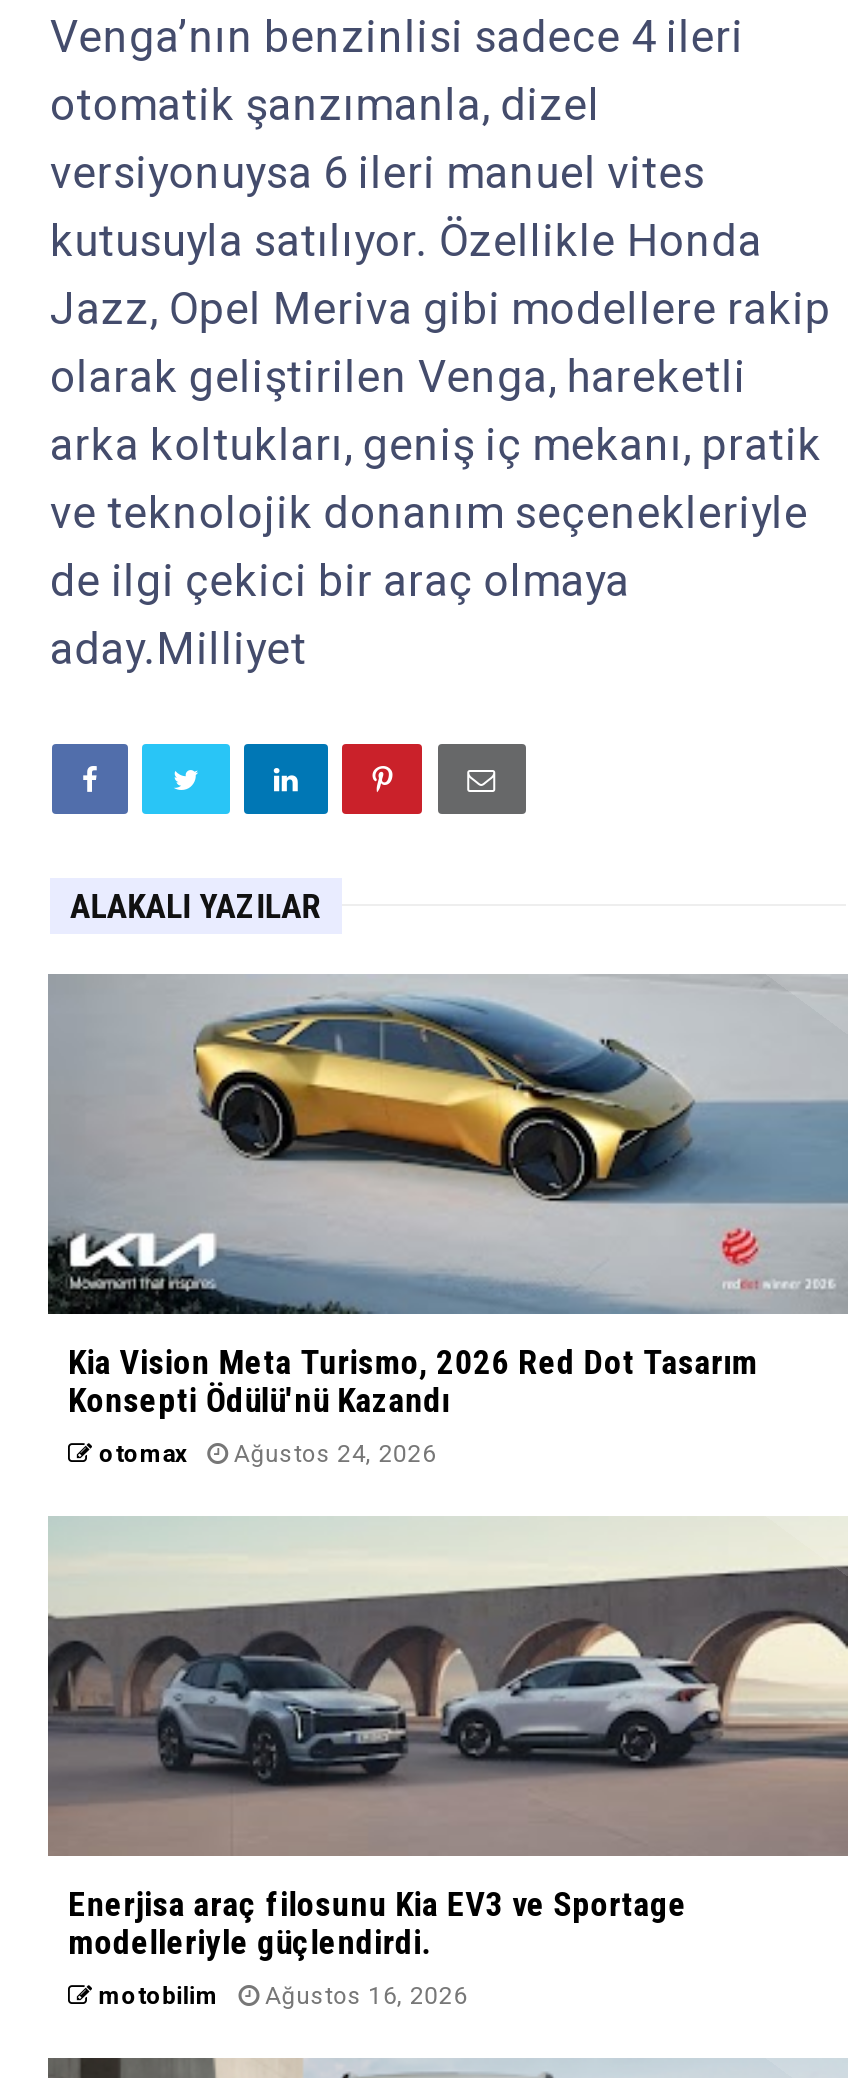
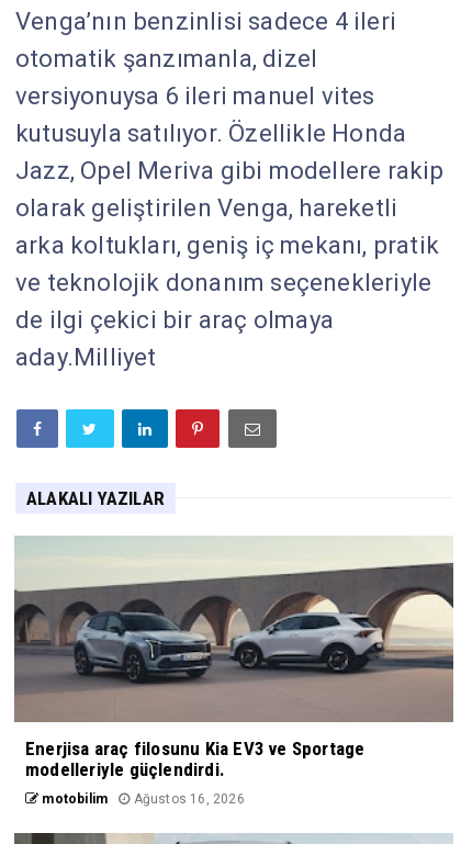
[46,974,850,1467] [image] | Kia Vision Meta Turismo, 2026 Red Dot Tasarım | Konsepti Ödülü'nü Kazandı | otomax | Ağustos 24, 2026 -> none

